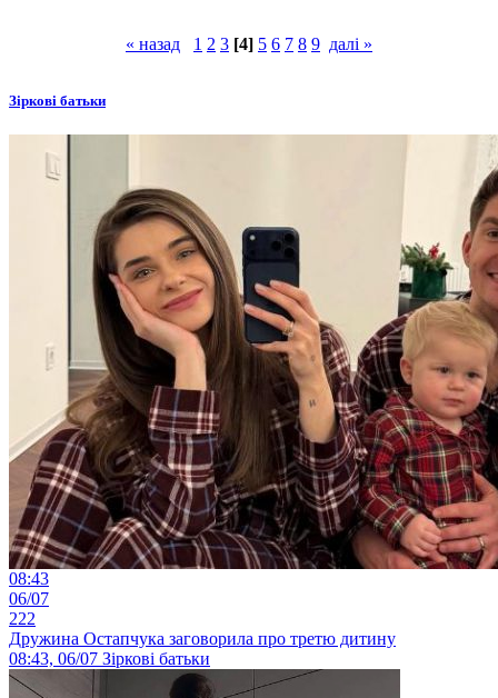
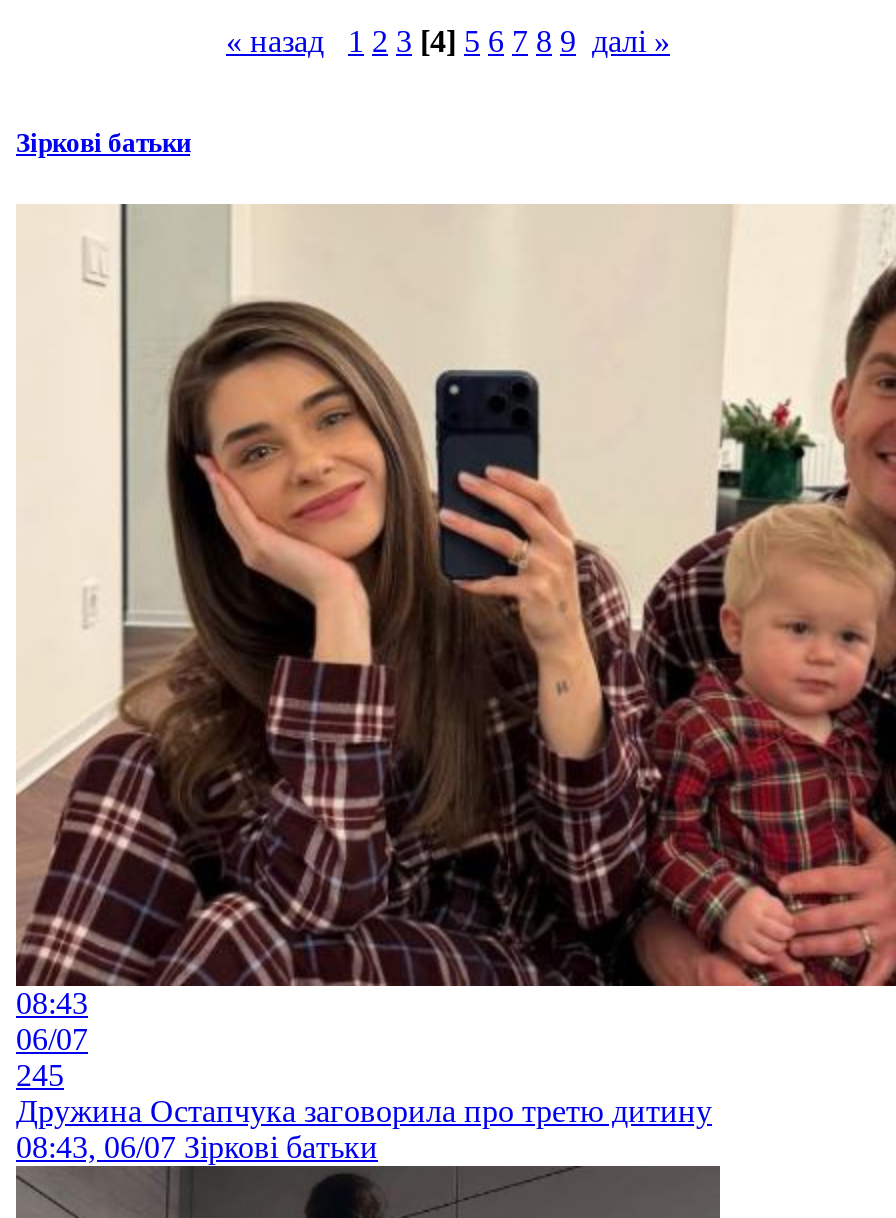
[9,609,36,628] 222 -> [16,1059,64,1093] 245

